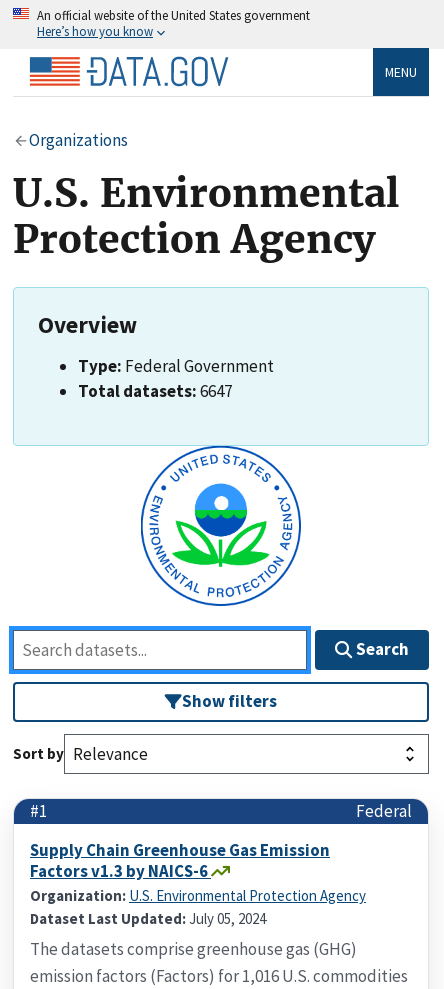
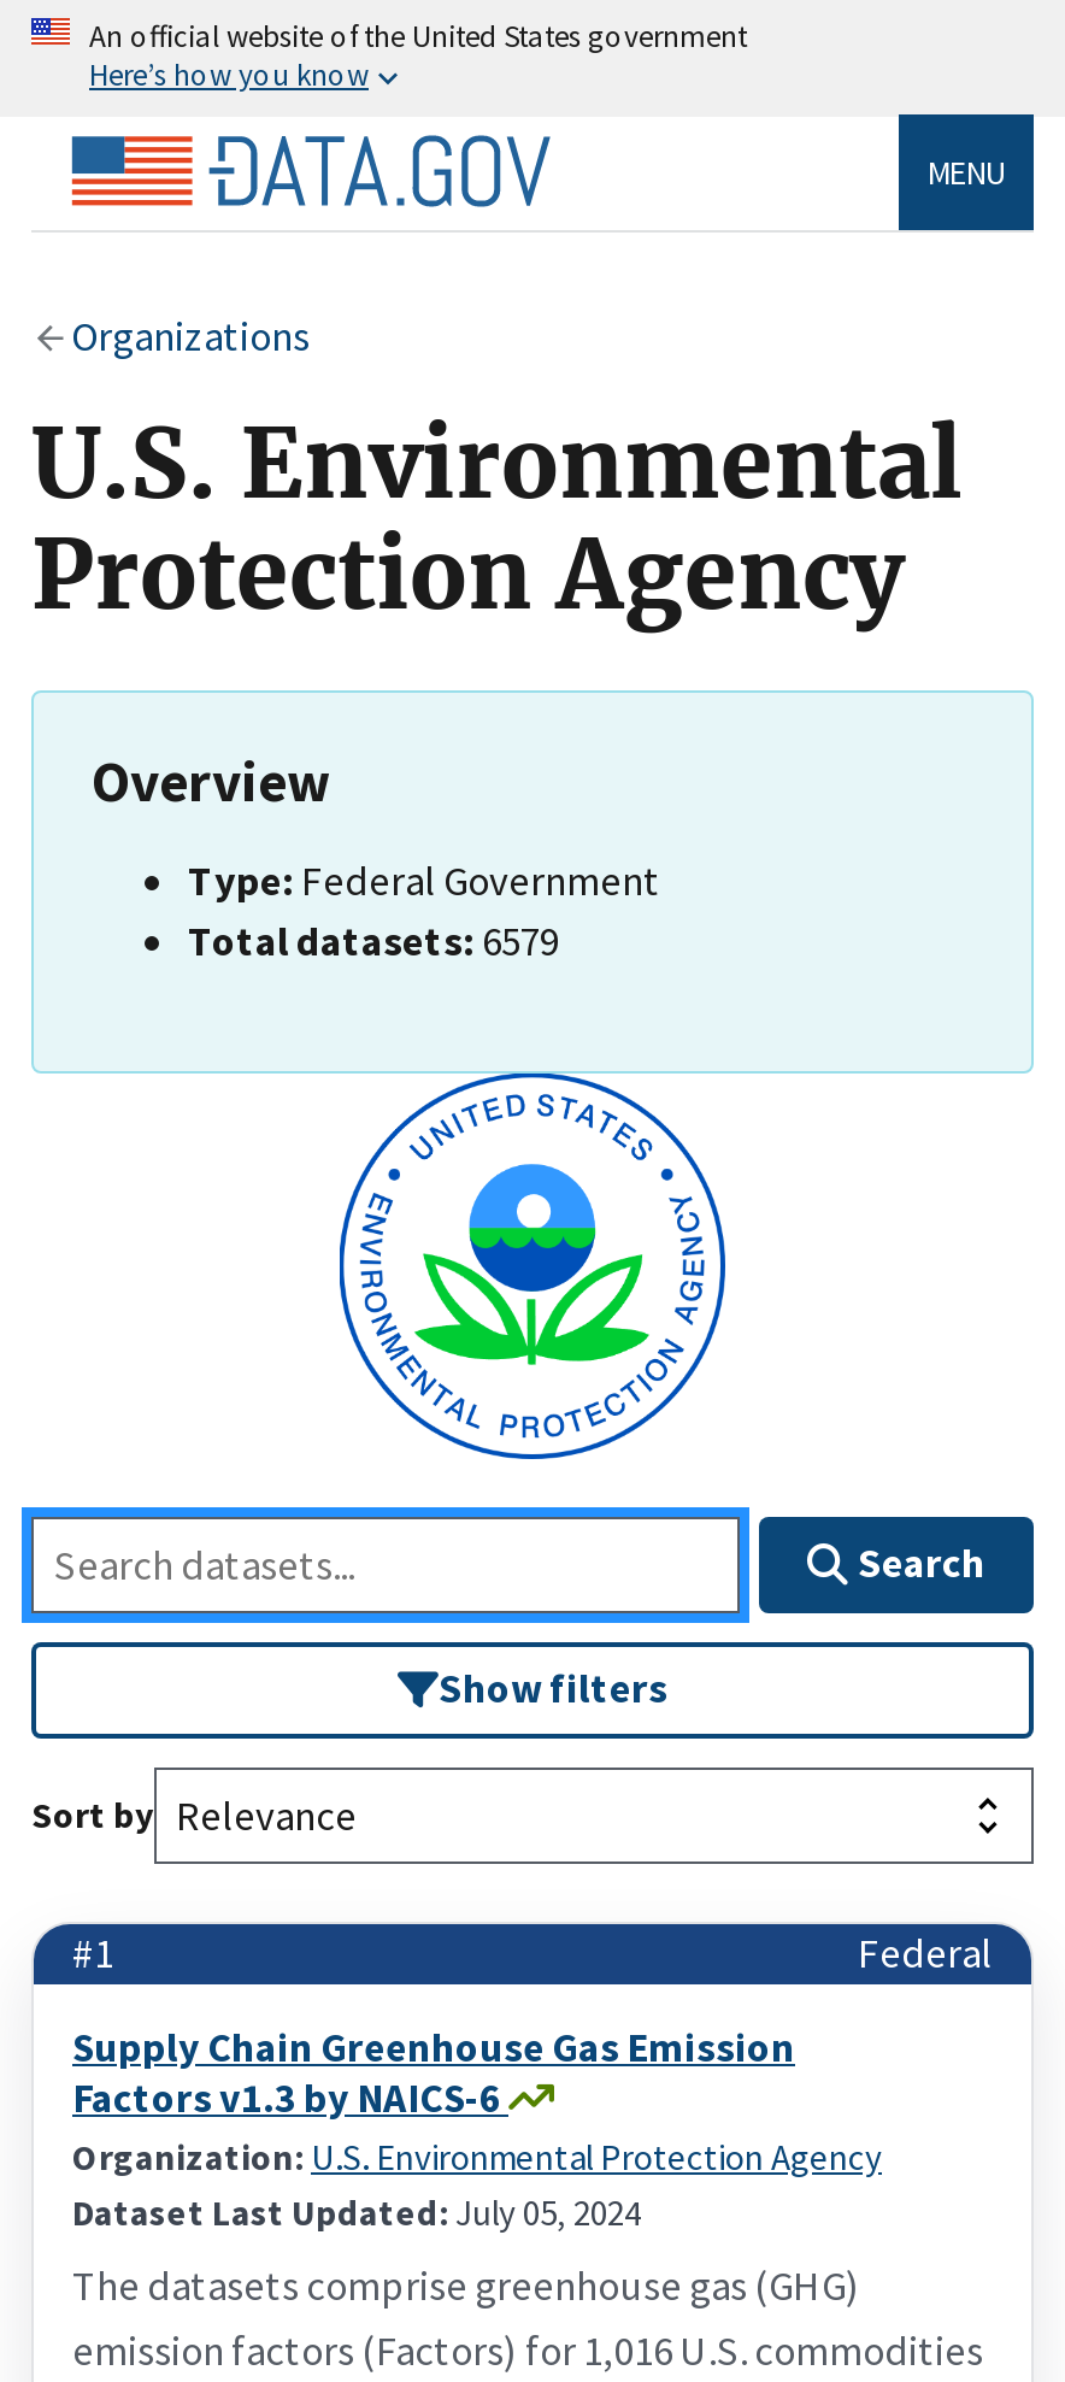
[78,380,232,402] Total datasets: 6647 -> [188,914,559,967] Total datasets: 6579

